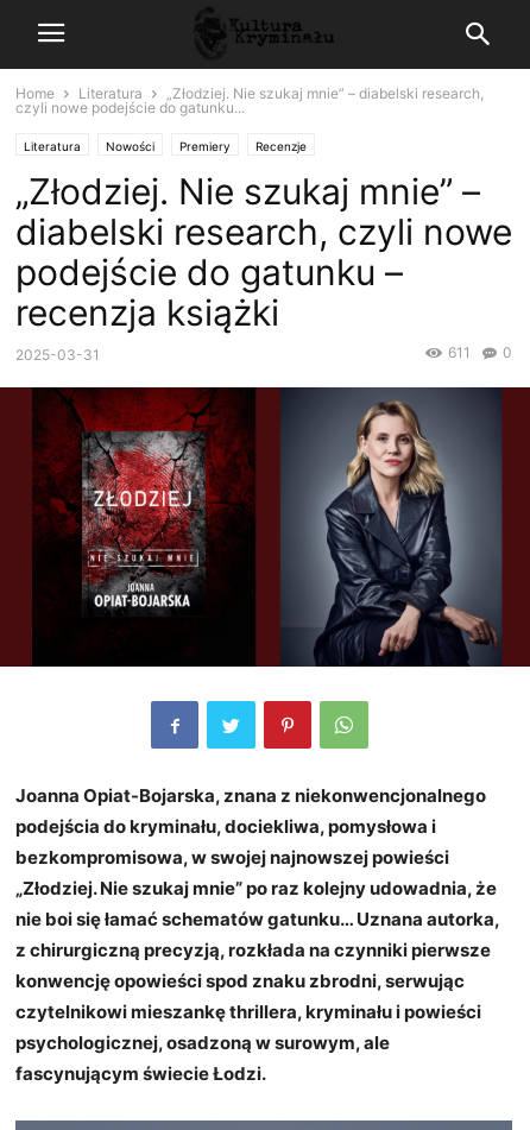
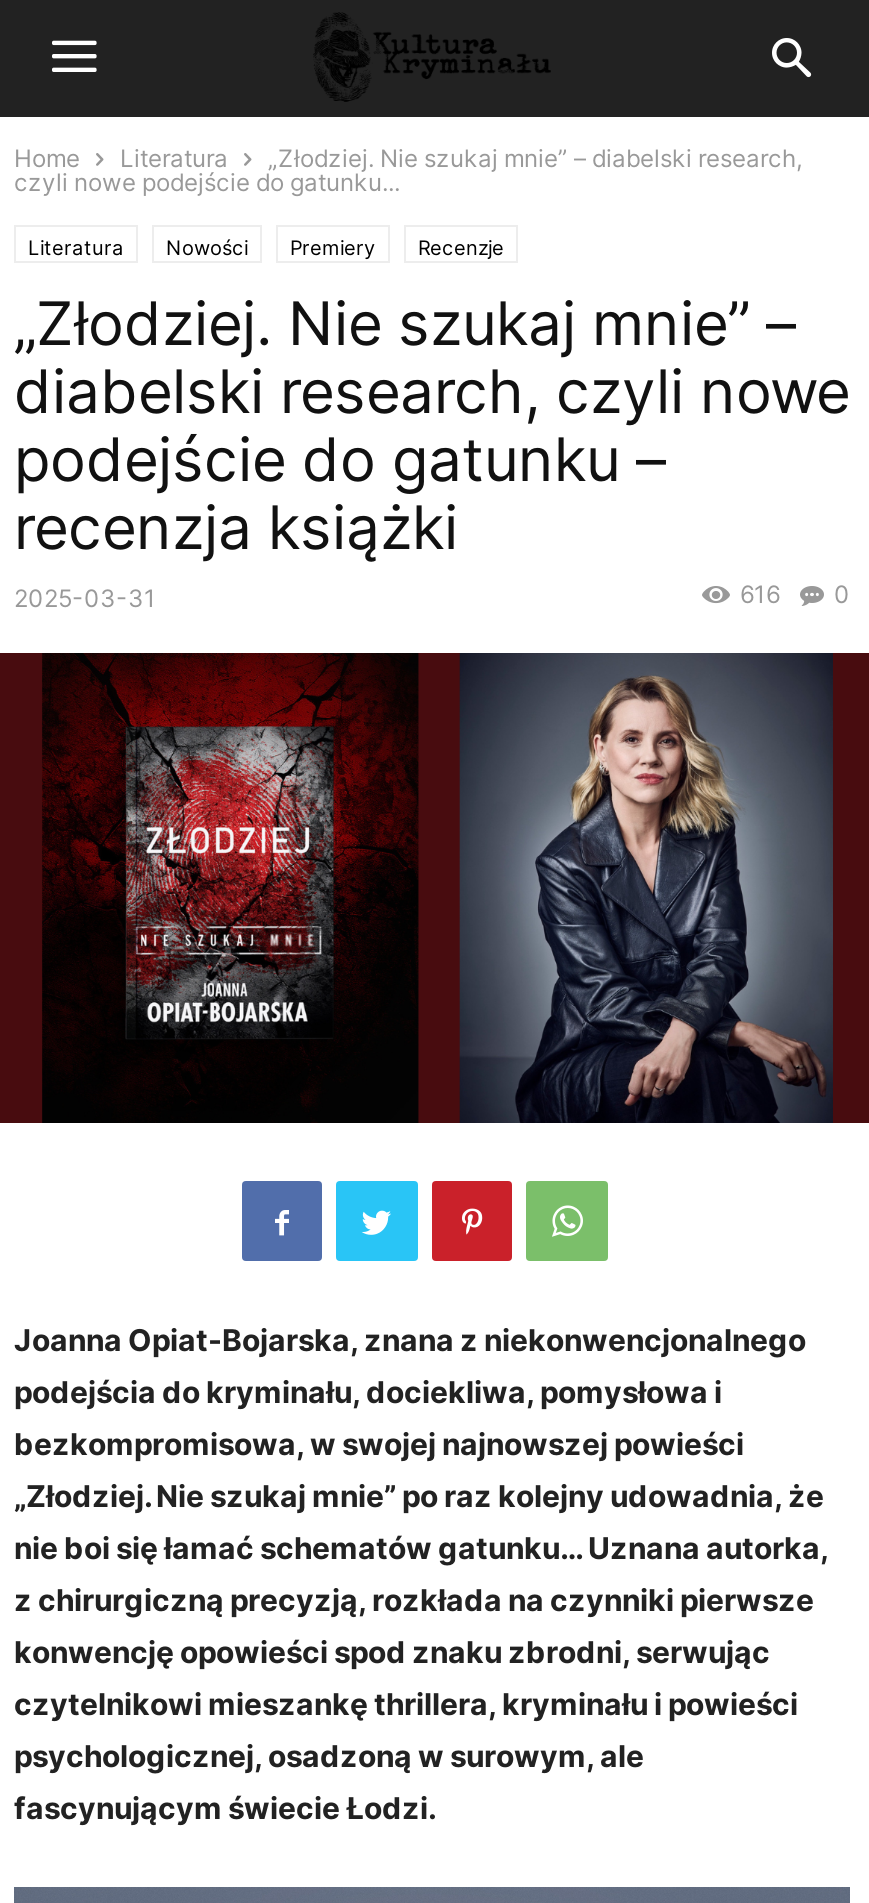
[448,343,512,361] 611 0 -> [740,579,850,609] 616 0

